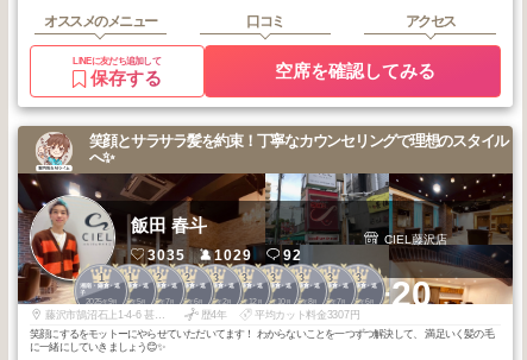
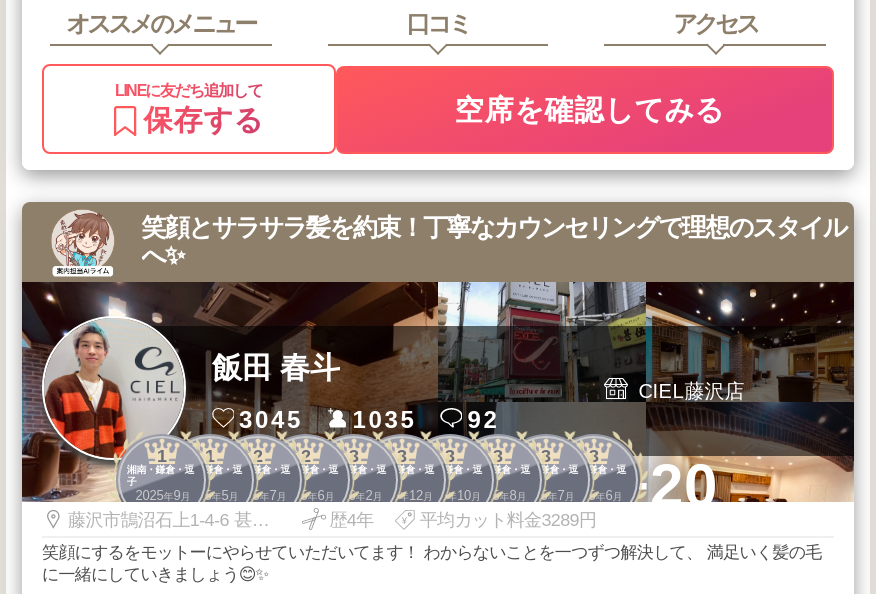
[147,248,185,264] 3035 -> [239,405,303,433] 3045
[214,248,252,264] 1029 -> [352,405,416,433] 1035
[254,310,360,321] 平均カット料金3307円 -> [420,509,596,529] 平均カット料金3289円

